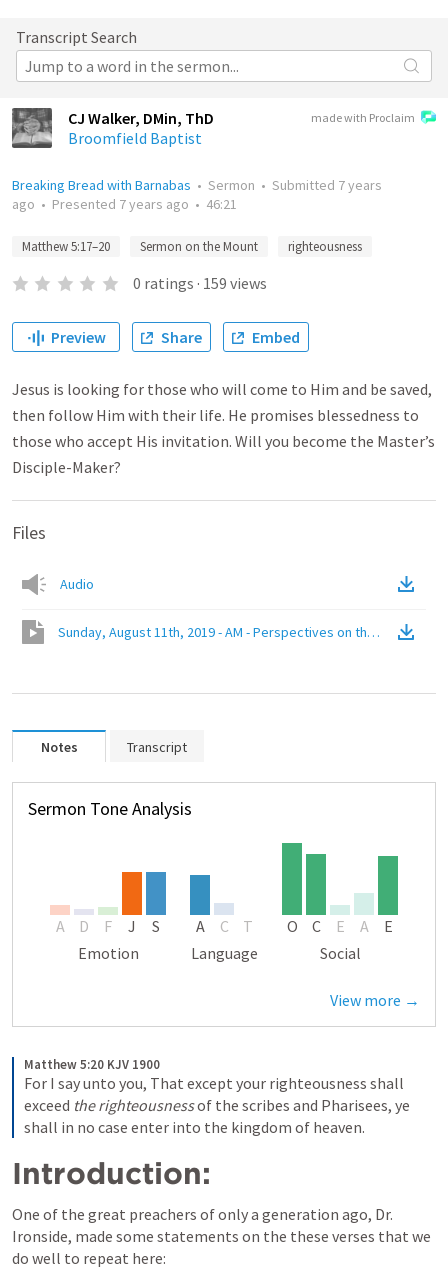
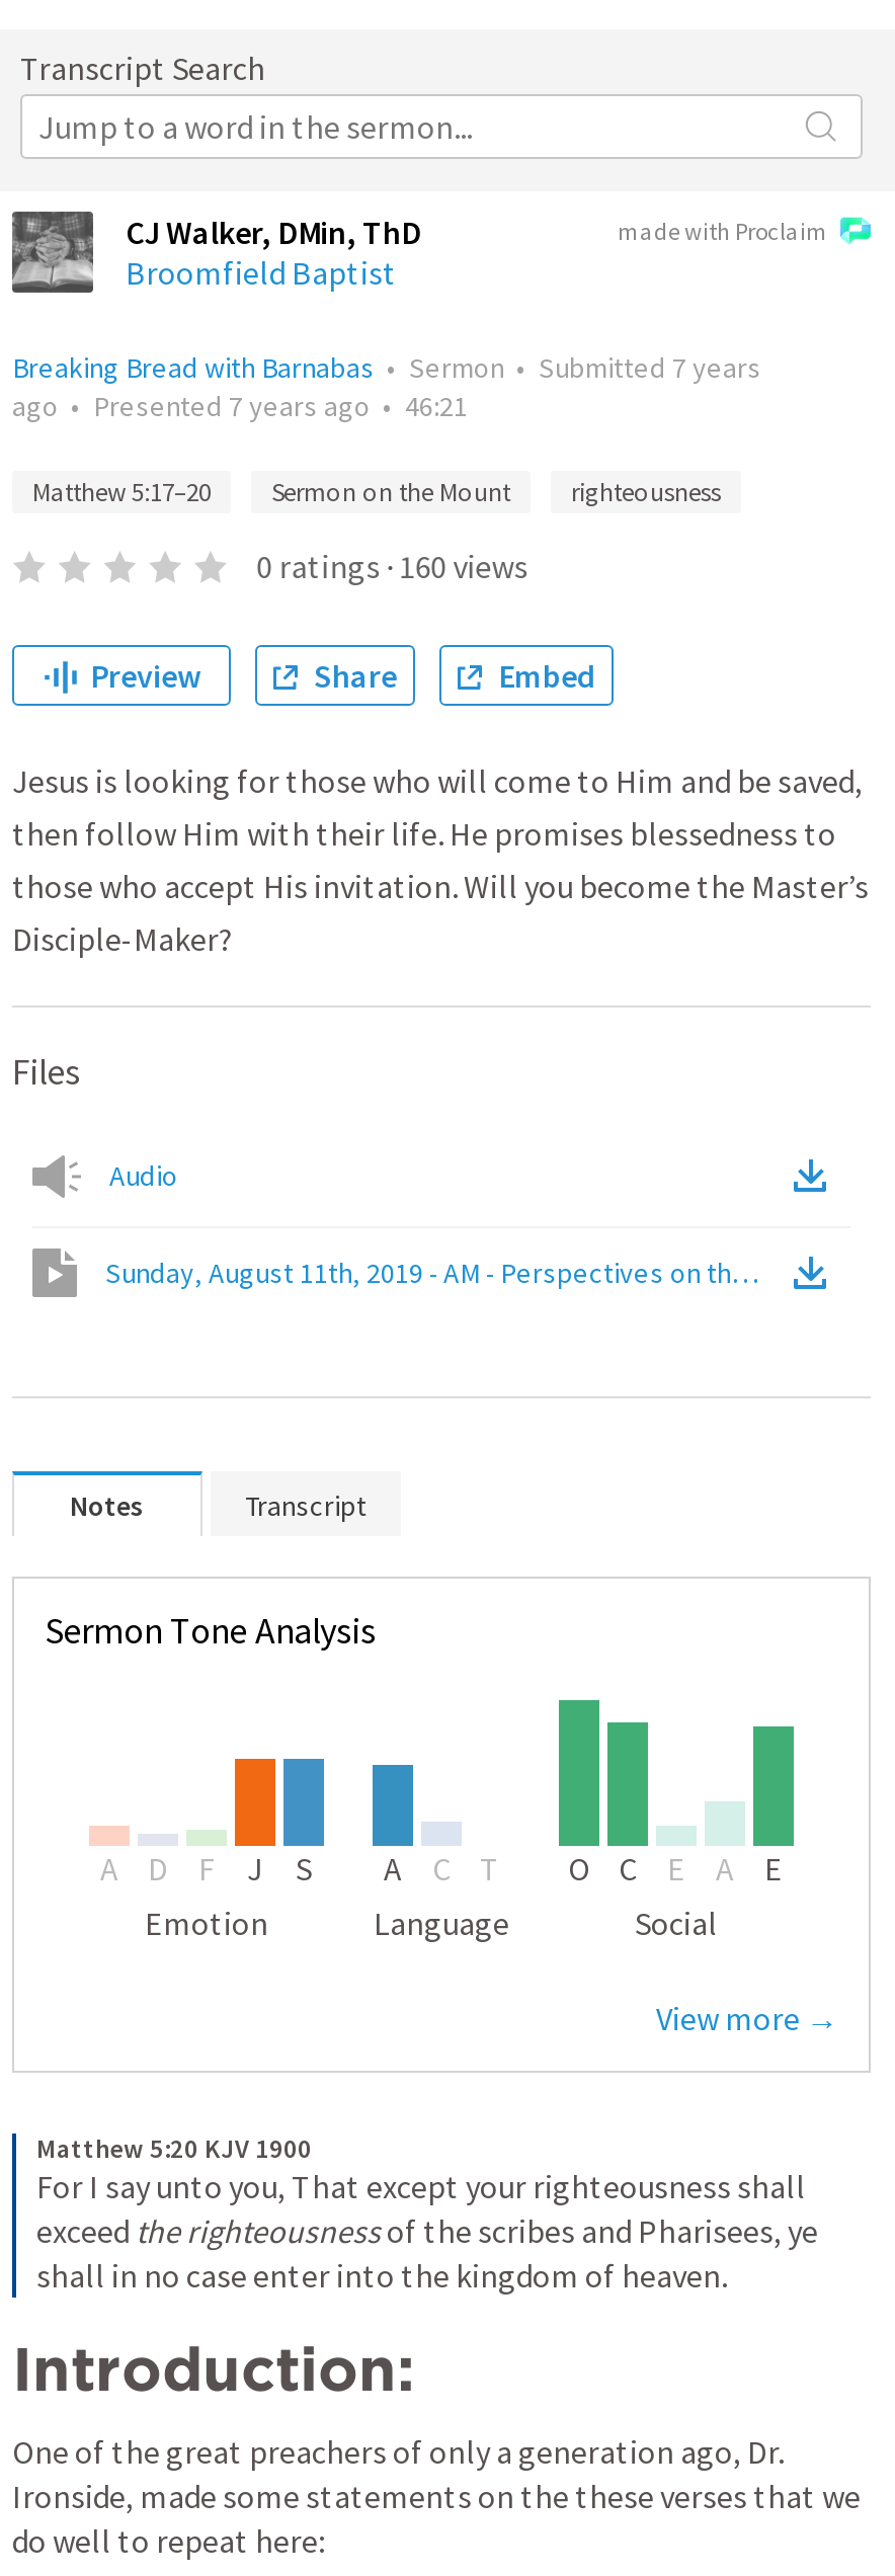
[133,273,267,293] 0 ratings · 159 views -> [257,546,528,586] 0 ratings · 160 views

